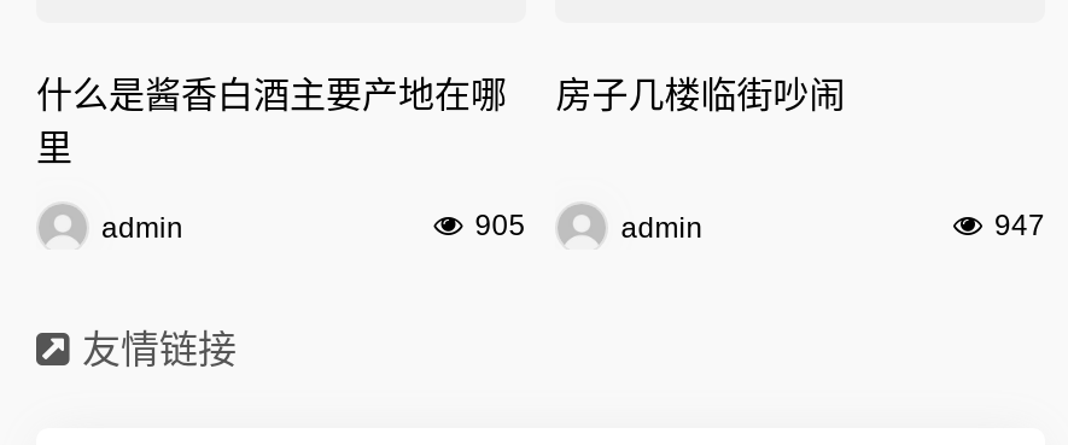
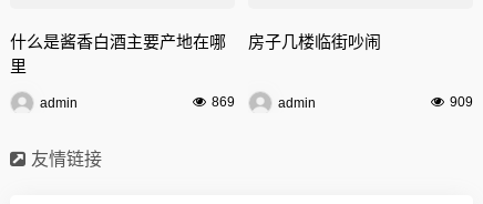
[475,209,525,242] 905 -> [211,94,235,110] 869
[994,209,1045,242] 947 -> [450,94,473,110] 909

